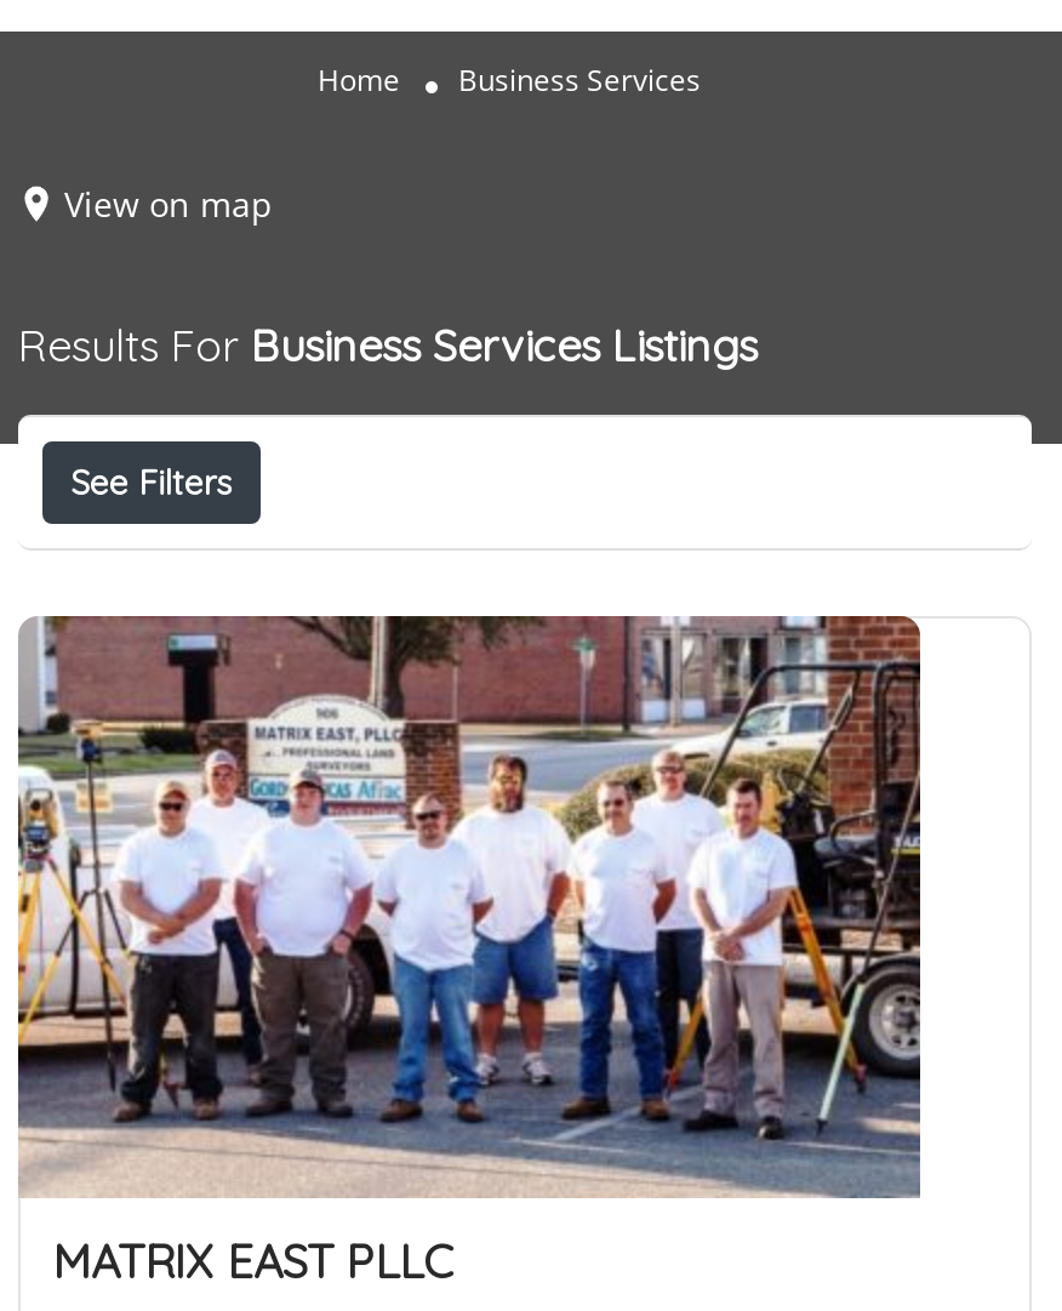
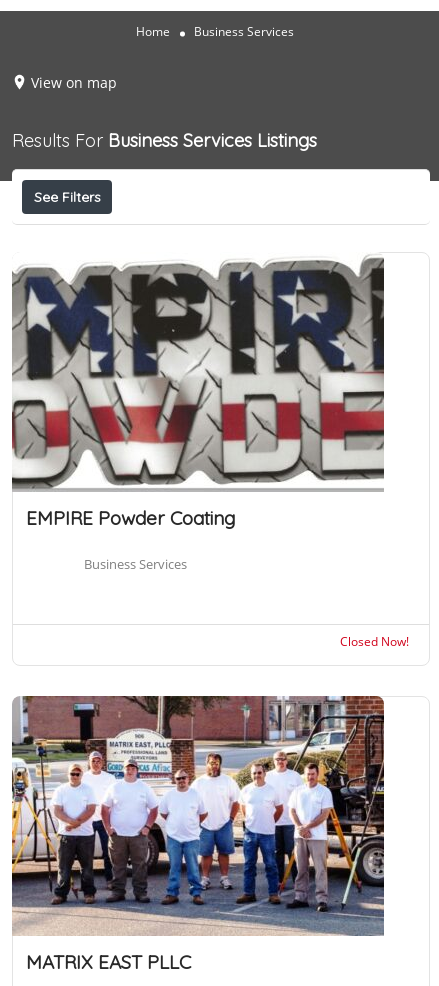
none -> [11,255,384,573] [image] | EMPIRE Powder Coating | Business Services
none -> [340,633,409,650] Closed Now!

